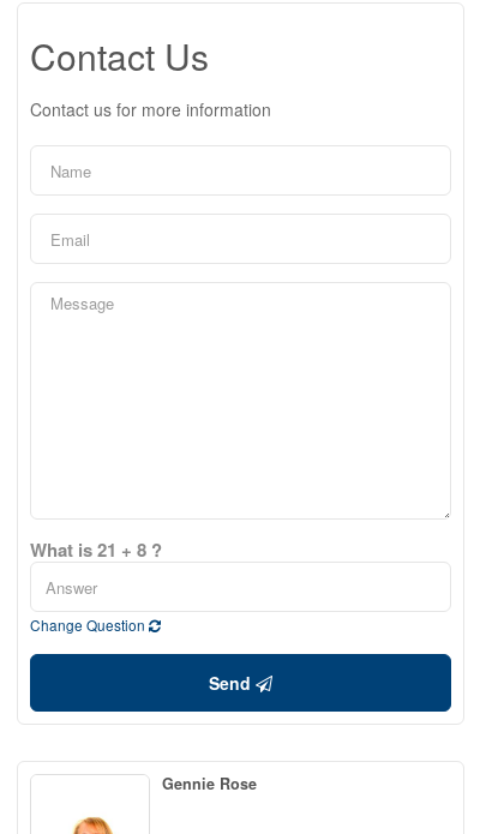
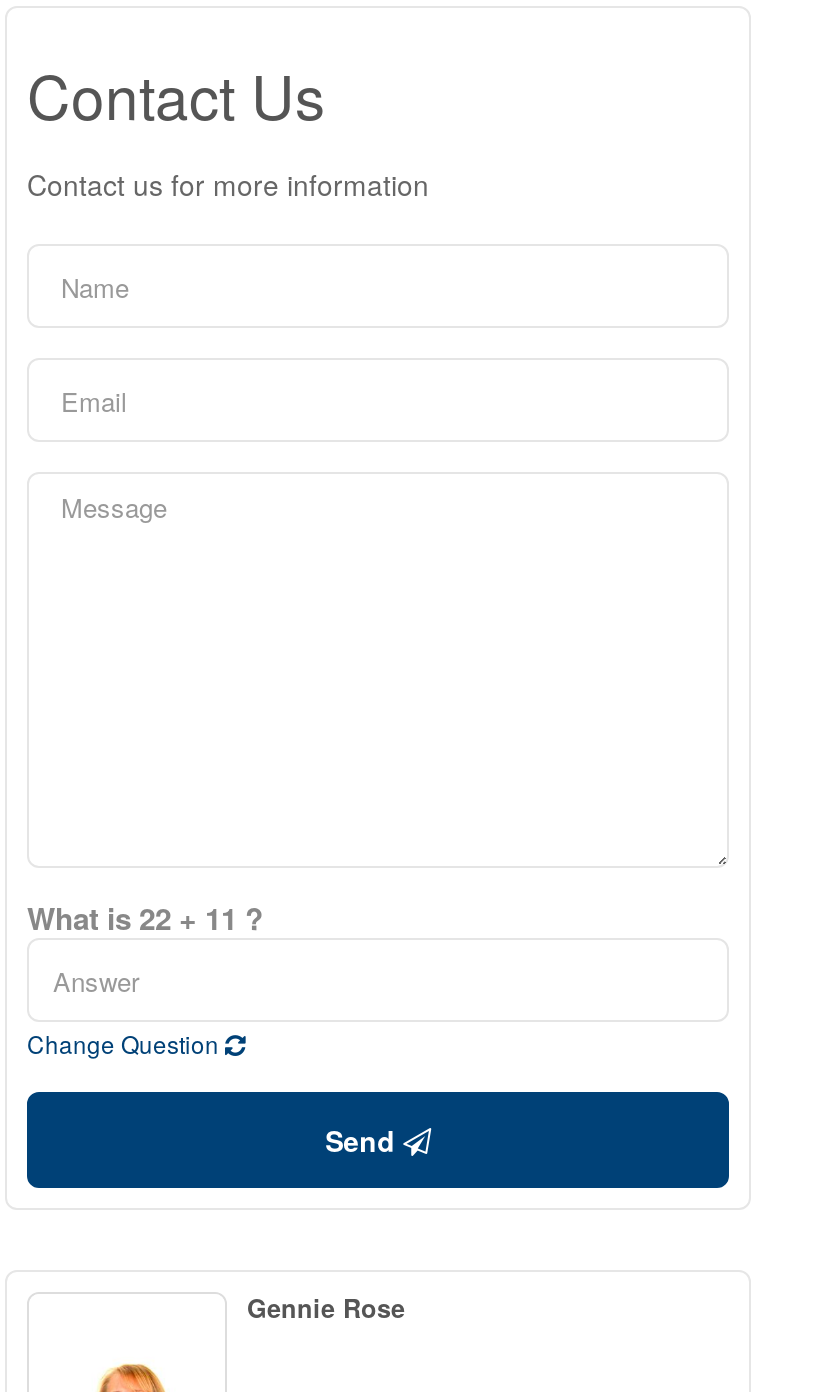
[30,536,162,563] What is 21 + 8 ? -> [27,896,263,940] What is 22 + 11 ?

